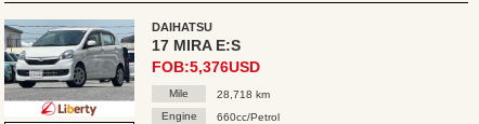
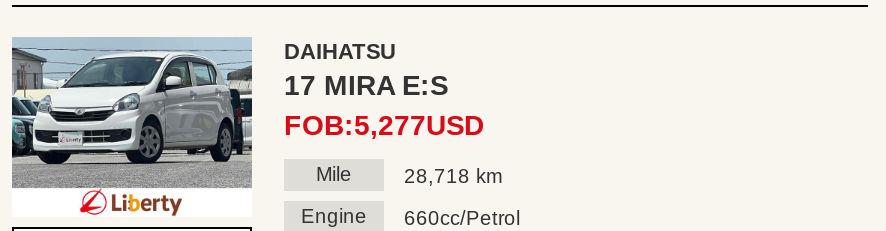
[152,58,260,75] FOB:5,376USD -> [284,109,484,141] FOB:5,277USD

